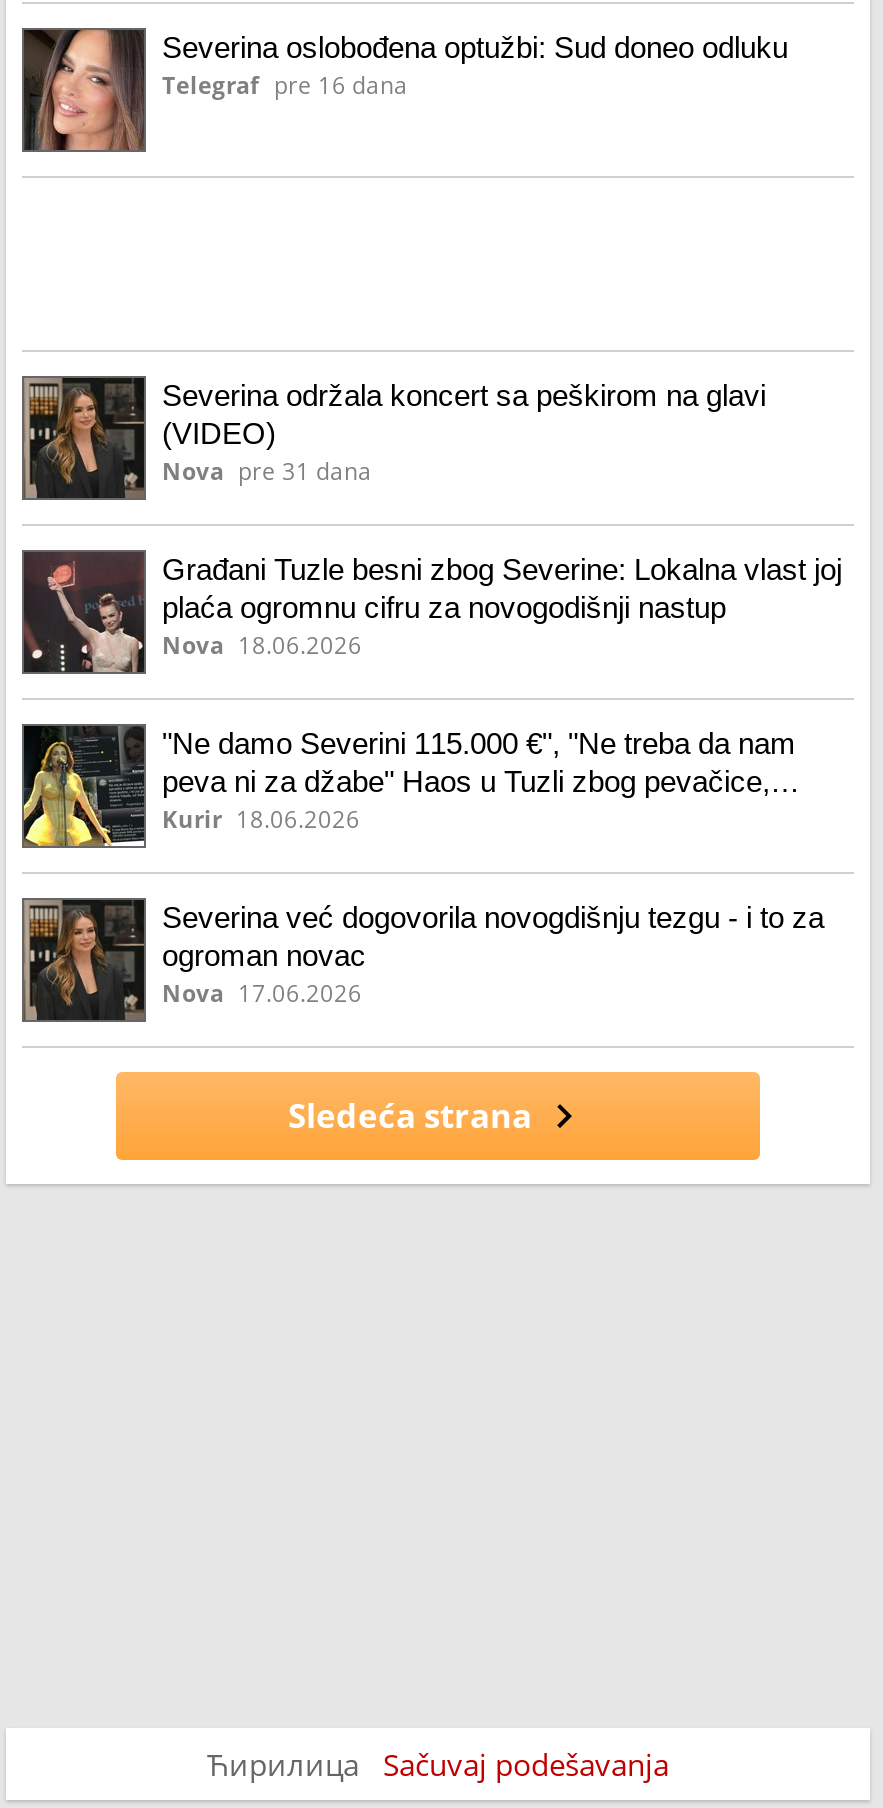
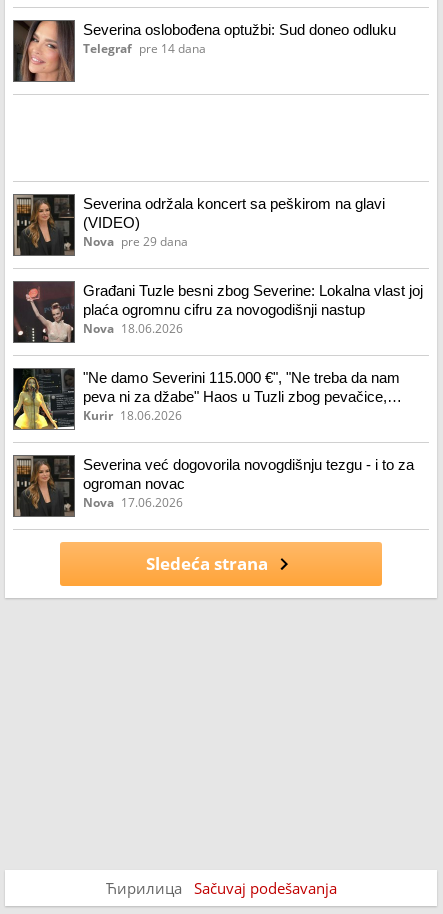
[162,70,408,100] Telegraf pre 16 dana -> [83,41,206,56] Telegraf pre 14 dana
[162,456,372,486] Nova pre 31 dana -> [83,234,188,249] Nova pre 29 dana

